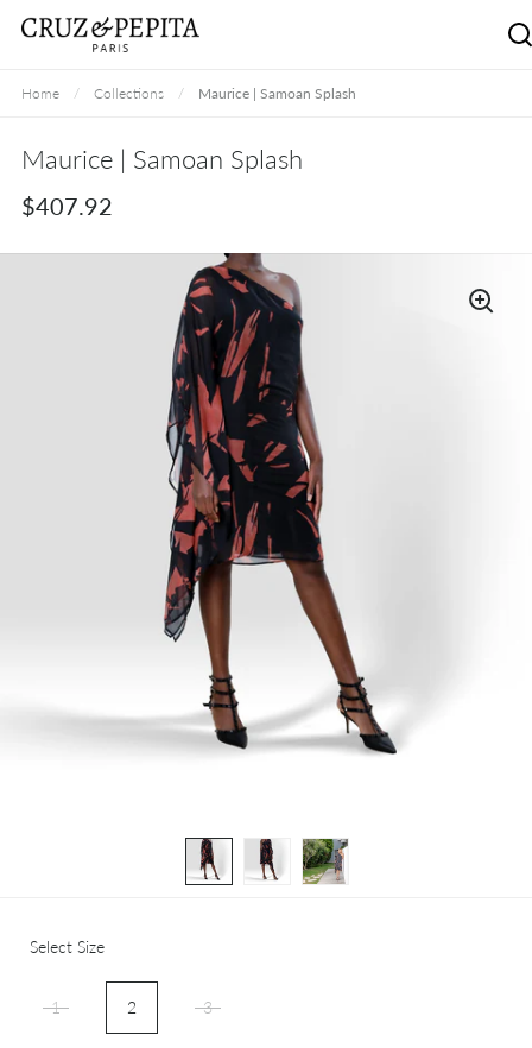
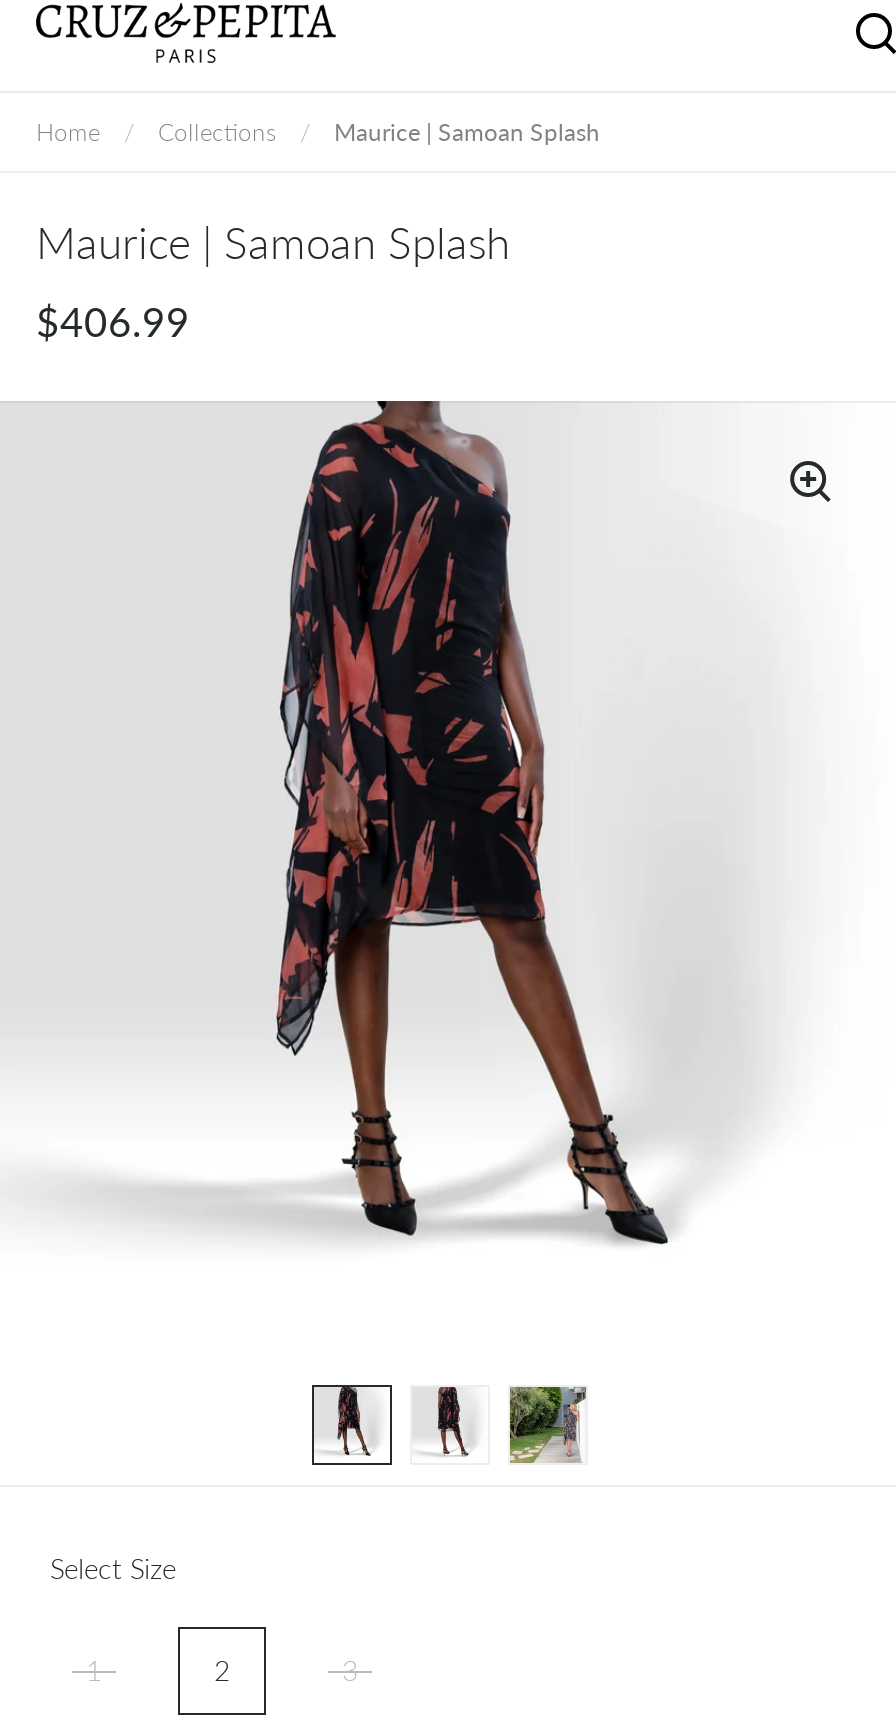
[21,191,113,220] $407.92 -> [36,297,190,345] $406.99

